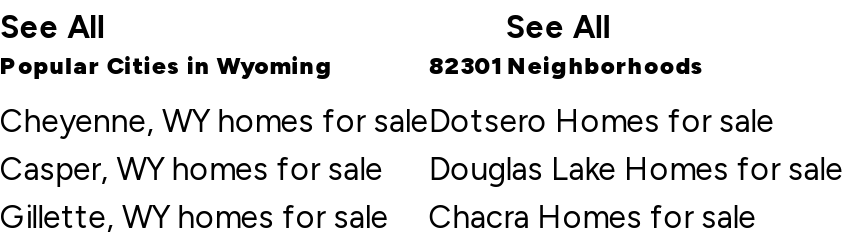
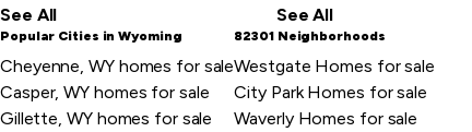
[429,102,774,140] Dotsero Homes for sale -> [234,56,435,76] Westgate Homes for sale
[429,150,843,188] Douglas Lake Homes for sale -> [234,82,427,103] City Park Homes for sale
[429,198,756,236] Chacra Homes for sale -> [234,108,417,129] Waverly Homes for sale

